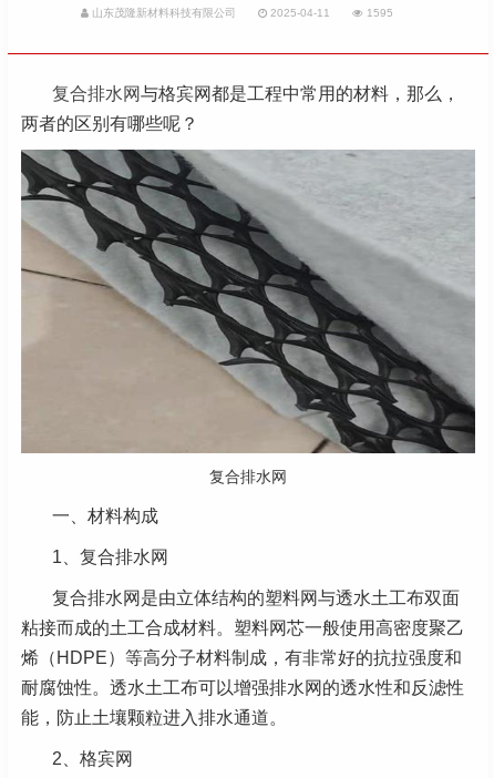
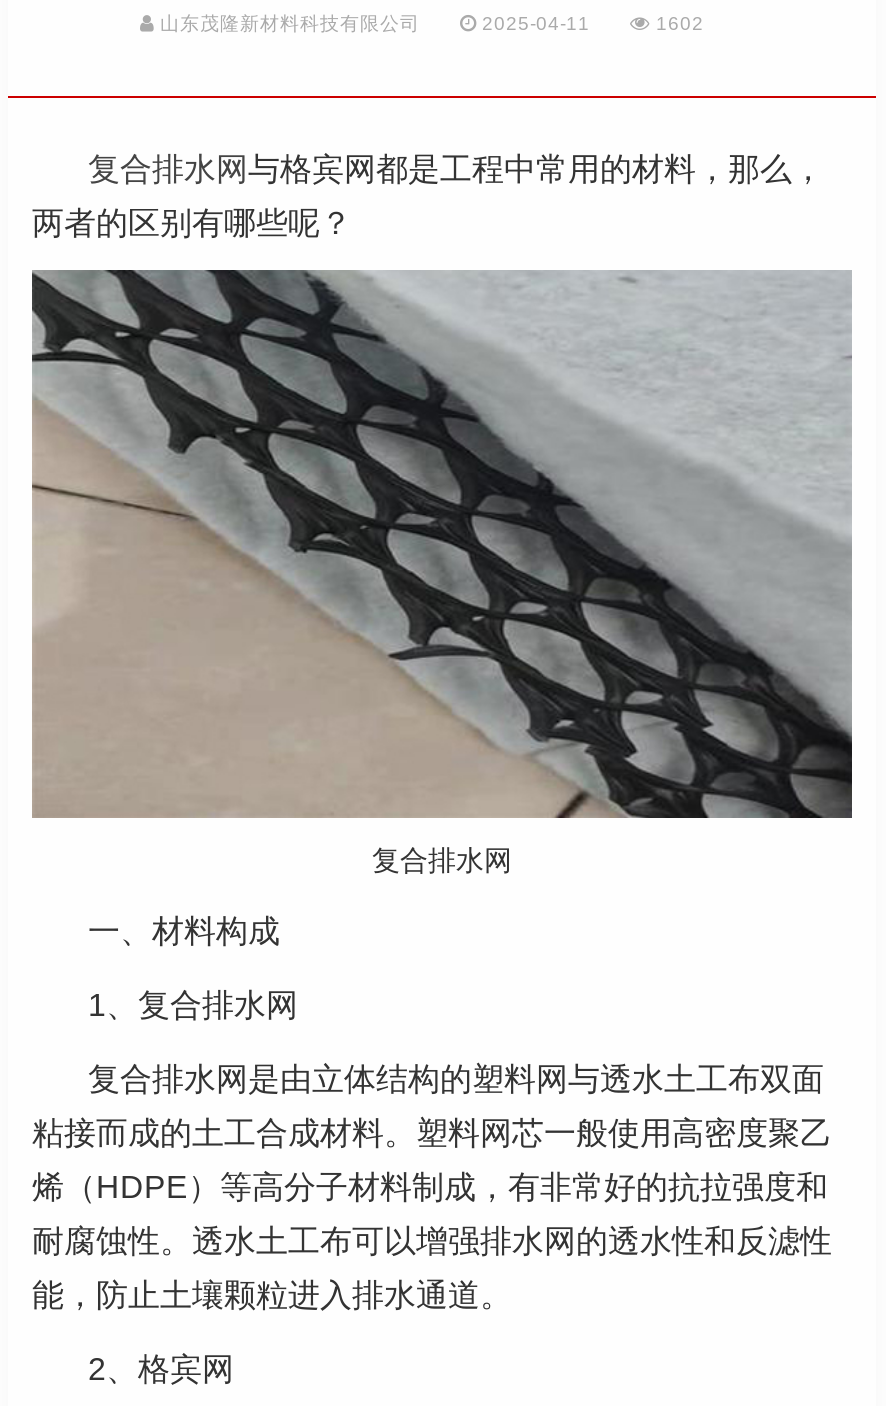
[363,7,393,19] 1595 -> [650,13,704,35] 1602

